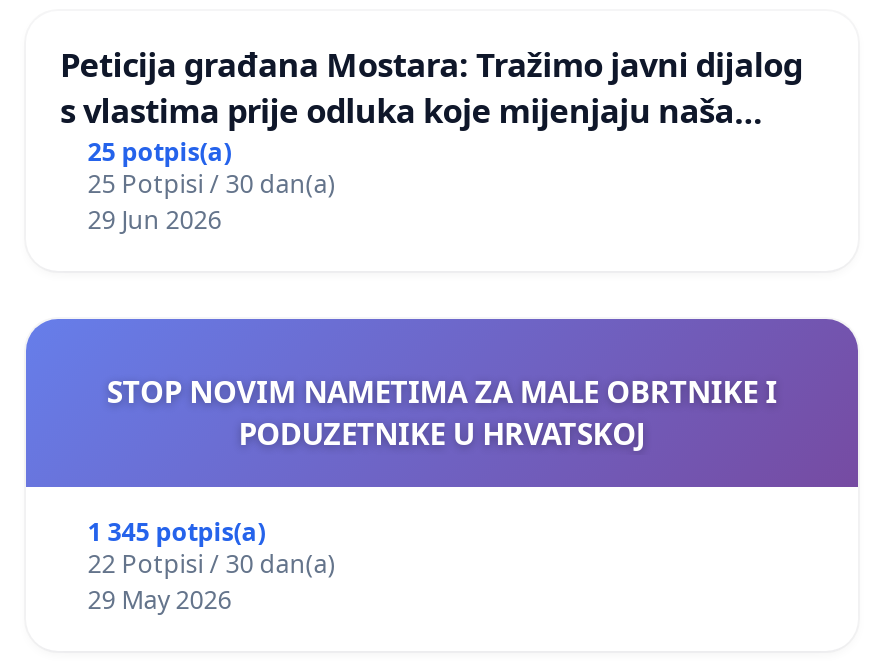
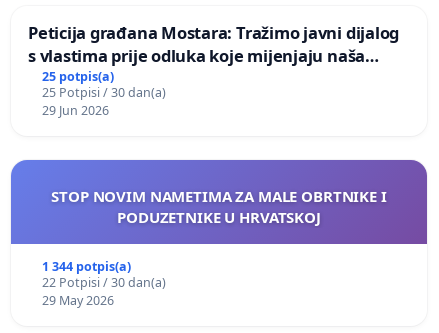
[88,515,266,549] 1 345 potpis(a) -> [42,258,131,275] 1 344 potpis(a)

